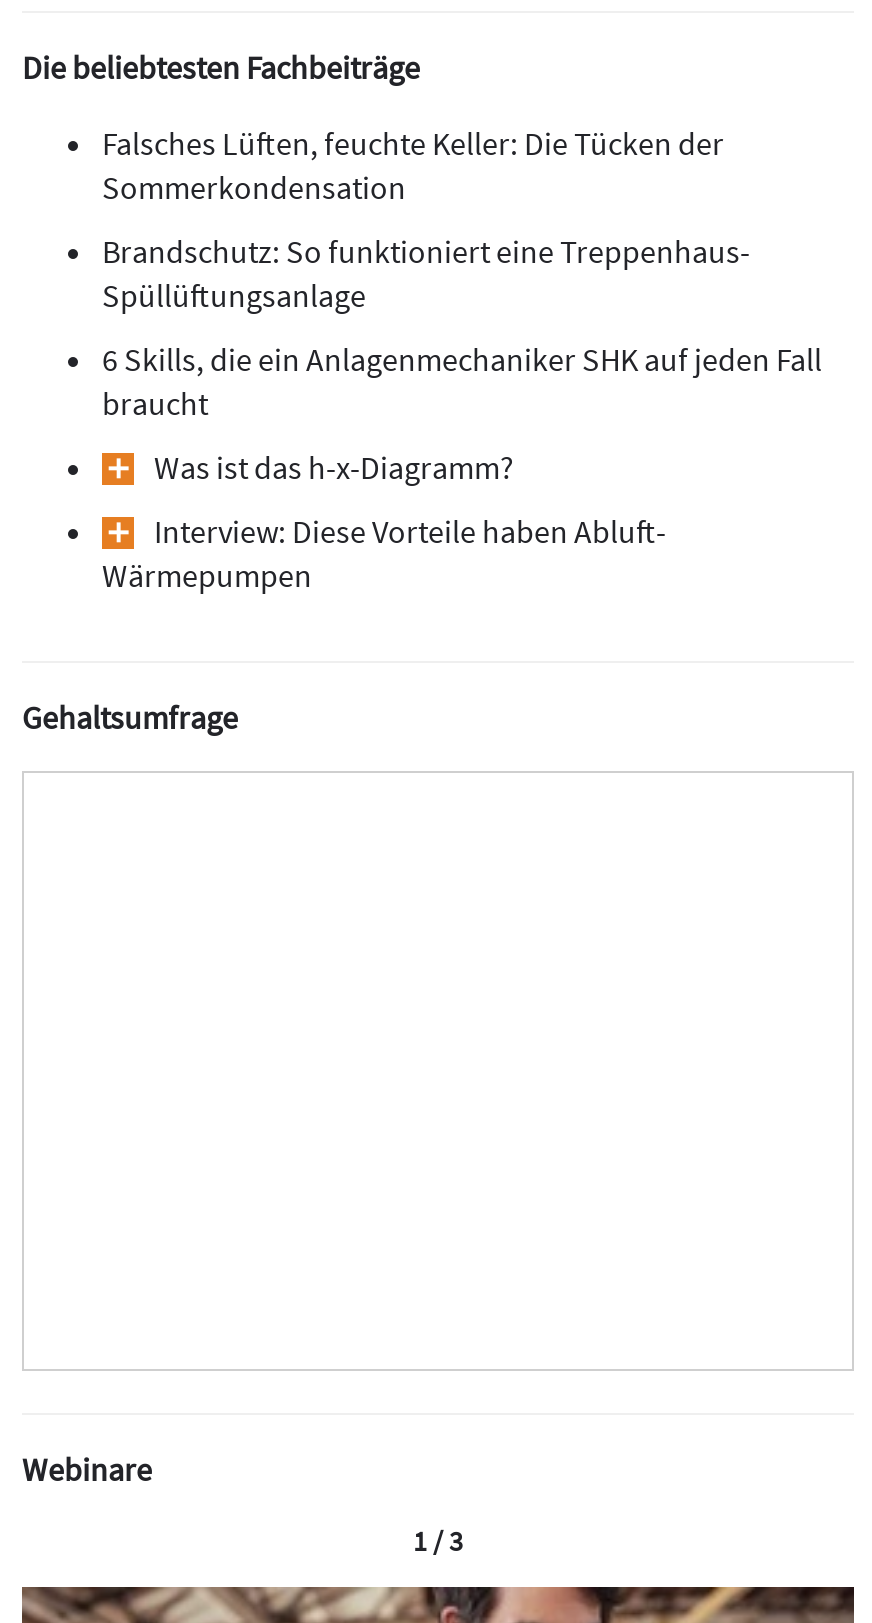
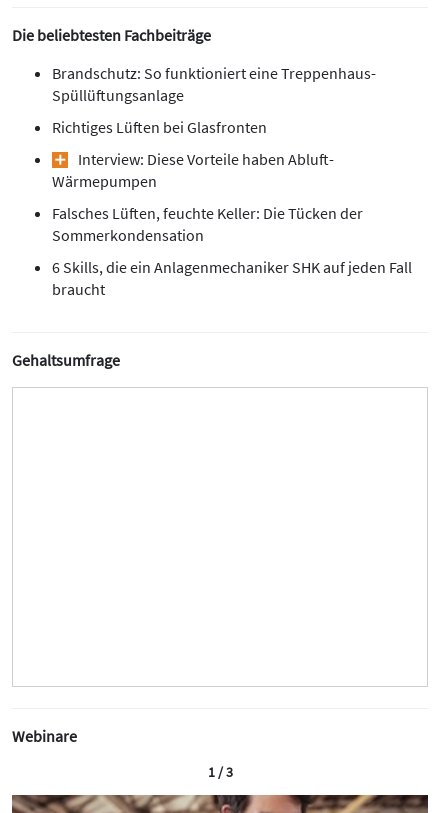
moved [102,124,724,208] -> [52,203,363,245]: Falsches Lüften, feuchte Keller: Die Tücken der | Sommerkondensation
moved [102,232,750,316] -> [52,63,376,105]: Brandschutz: So funktioniert eine Treppenhaus- | Spüllüftungsanlage
moved [102,340,822,424] -> [52,257,412,299]: 6 Skills, die ein Anlagenmechaniker SHK auf jeden Fall | braucht
[154,448,514,488] Was ist das h-x-Diagramm? -> [52,117,267,137] Richtiges Lüften bei Glasfronten
moved [102,512,666,596] -> [52,149,334,191]: Interview: Diese Vorteile haben Abluft- | Wärmepumpen

